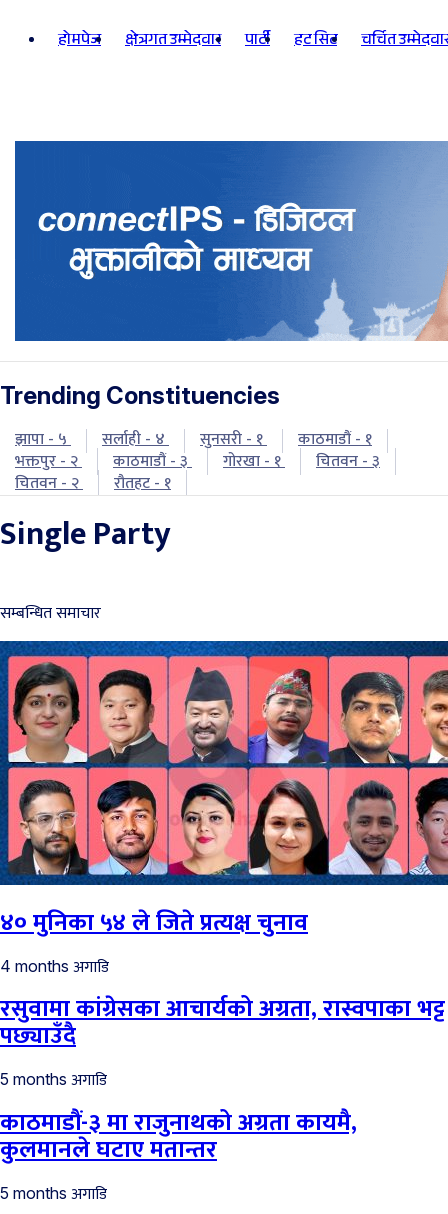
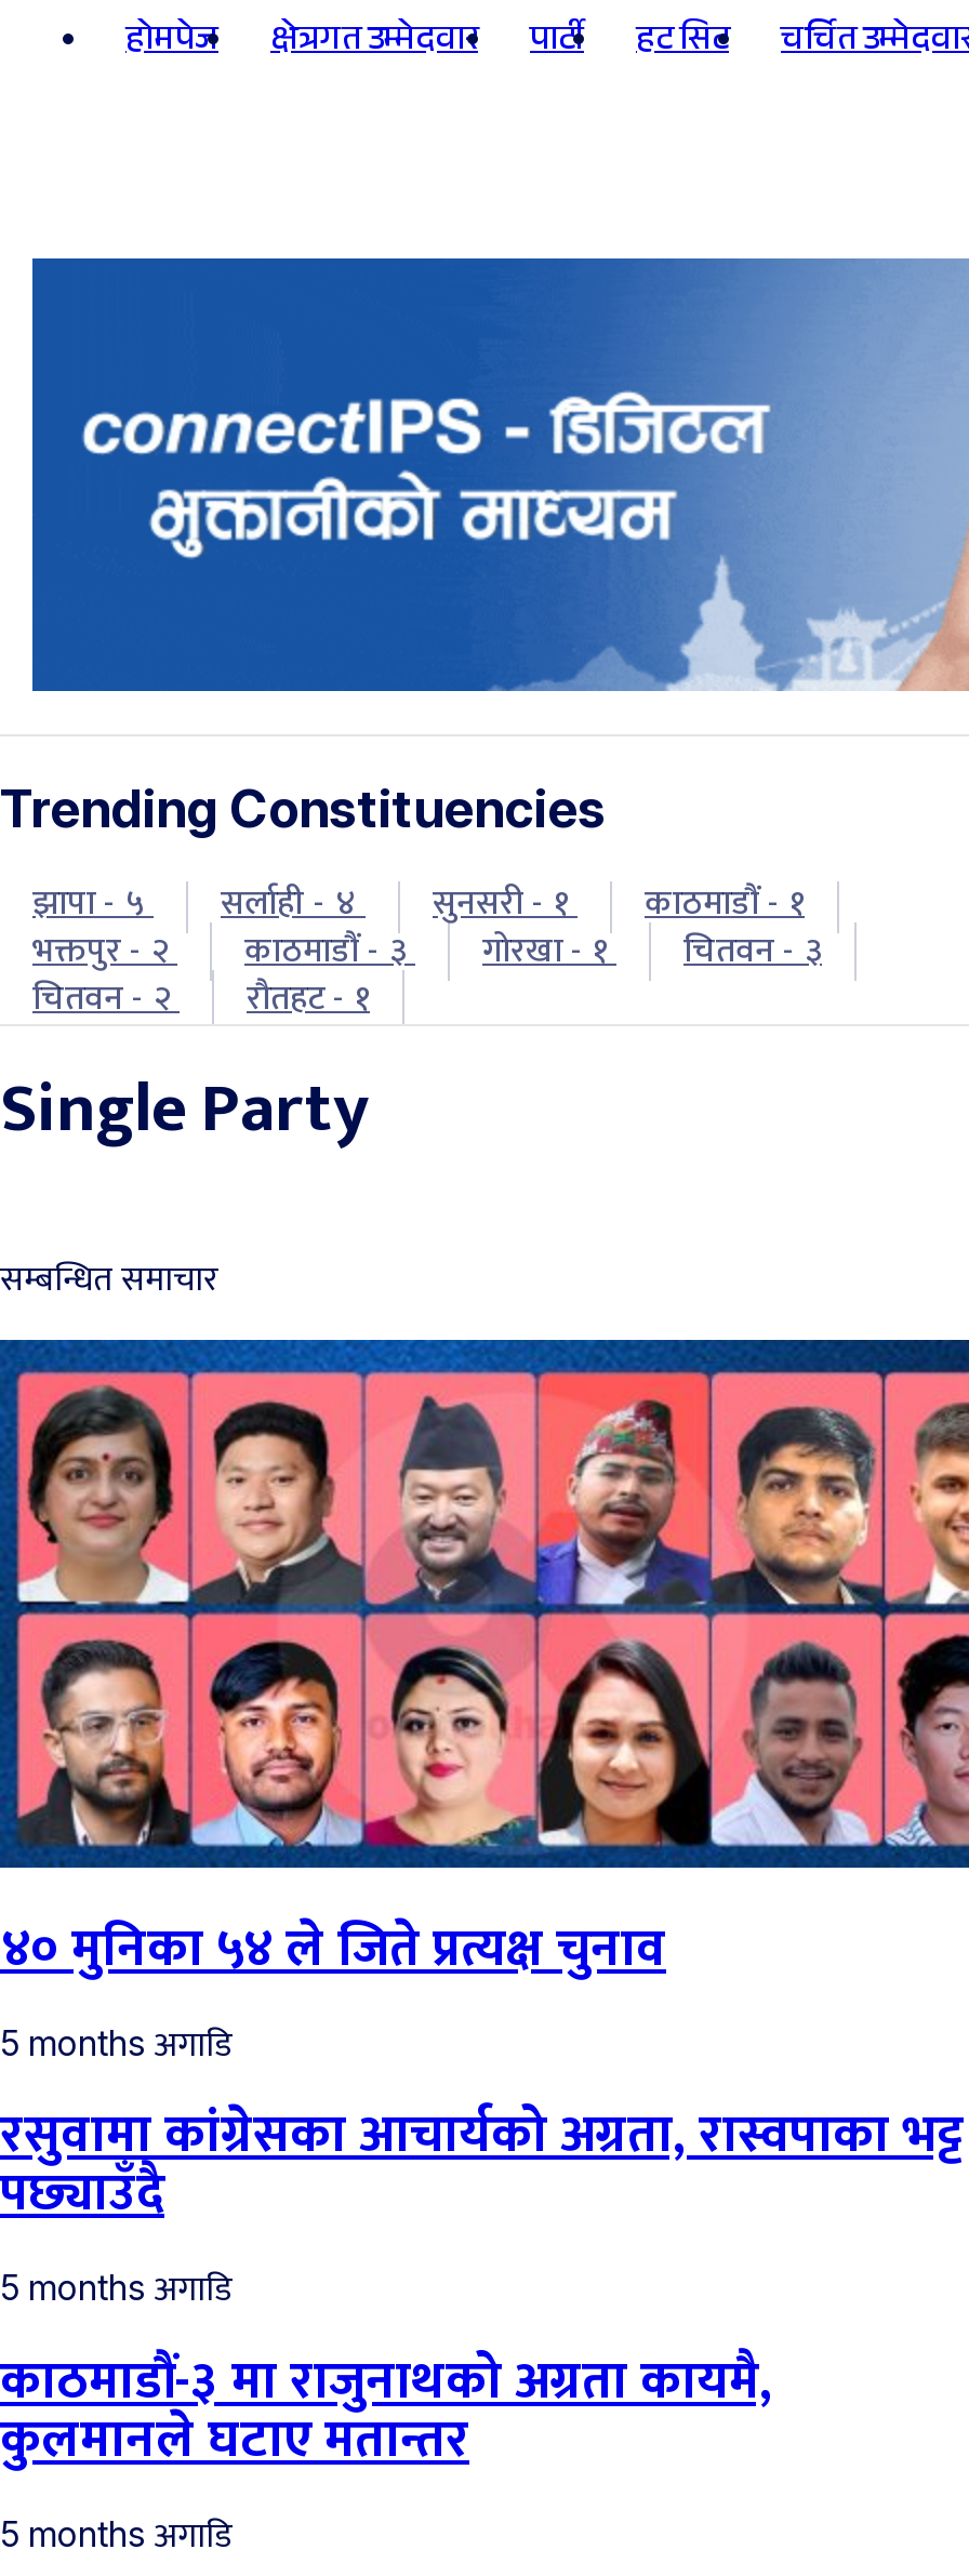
[0,953,109,980] 4 months अगाडि -> [0,2016,231,2074] 5 months अगाडि

